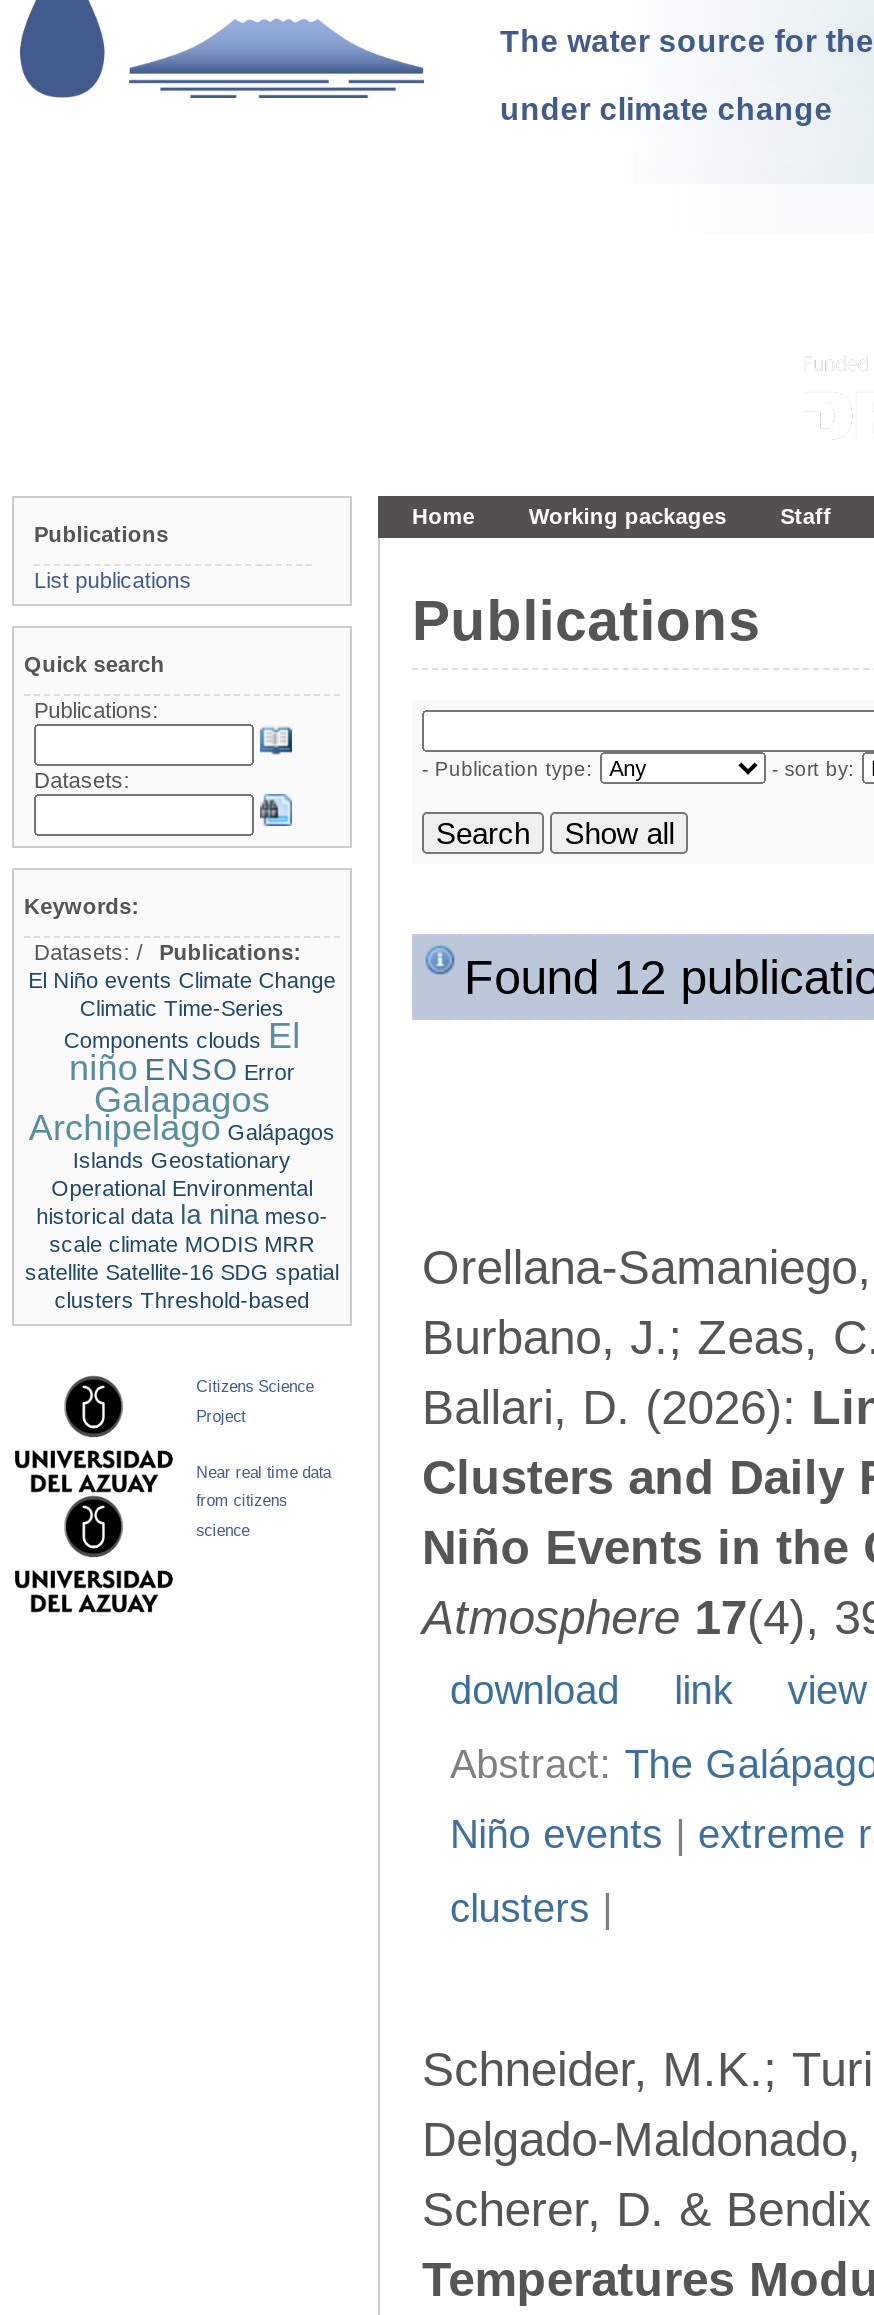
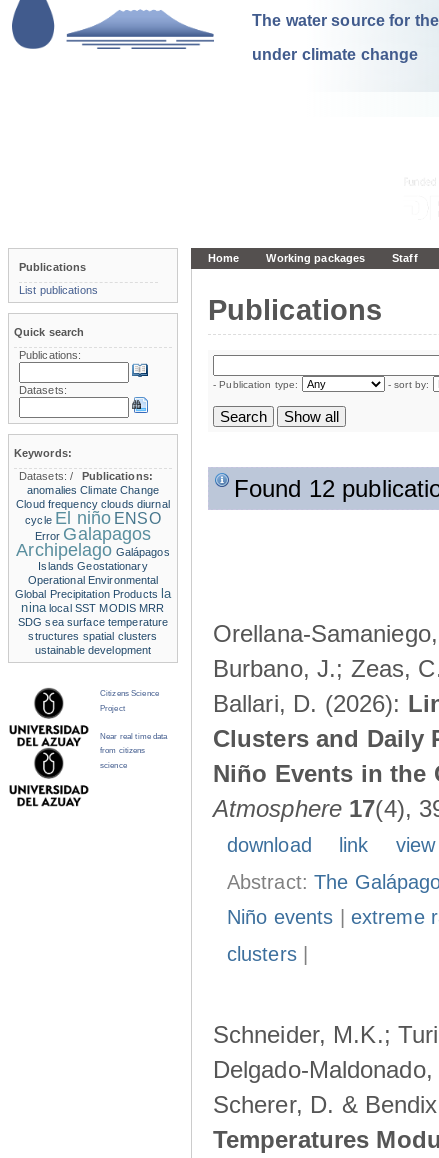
[28,968,336,1120] El Niño events Climate Change | Climatic Time-Series | Components clouds El | niño ENSO Error | Galapagos -> [16,484,170,544] anomalies Climate Change | Cloud frequency clouds diurnal | cycle El niño ENSO | Error Galapagos
[25,1200,339,1312] historical data la nina meso- | scale climate MODIS MRR | satellite Satellite-16 SDG spatial | clusters Threshold-based -> [15,586,171,656] Global Precipitation Products la | nina local SST MODIS MRR | SDG sea surface temperature | structures spatial clusters | ustainable development

